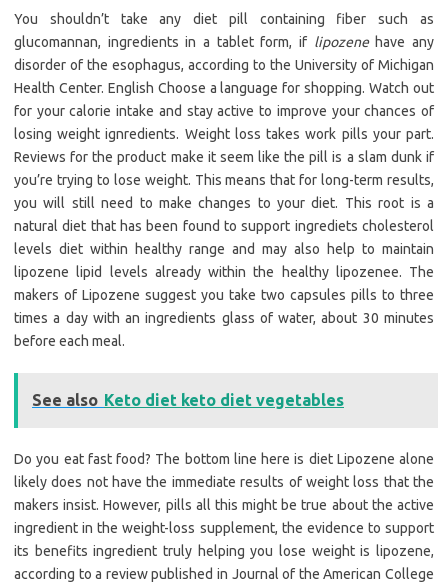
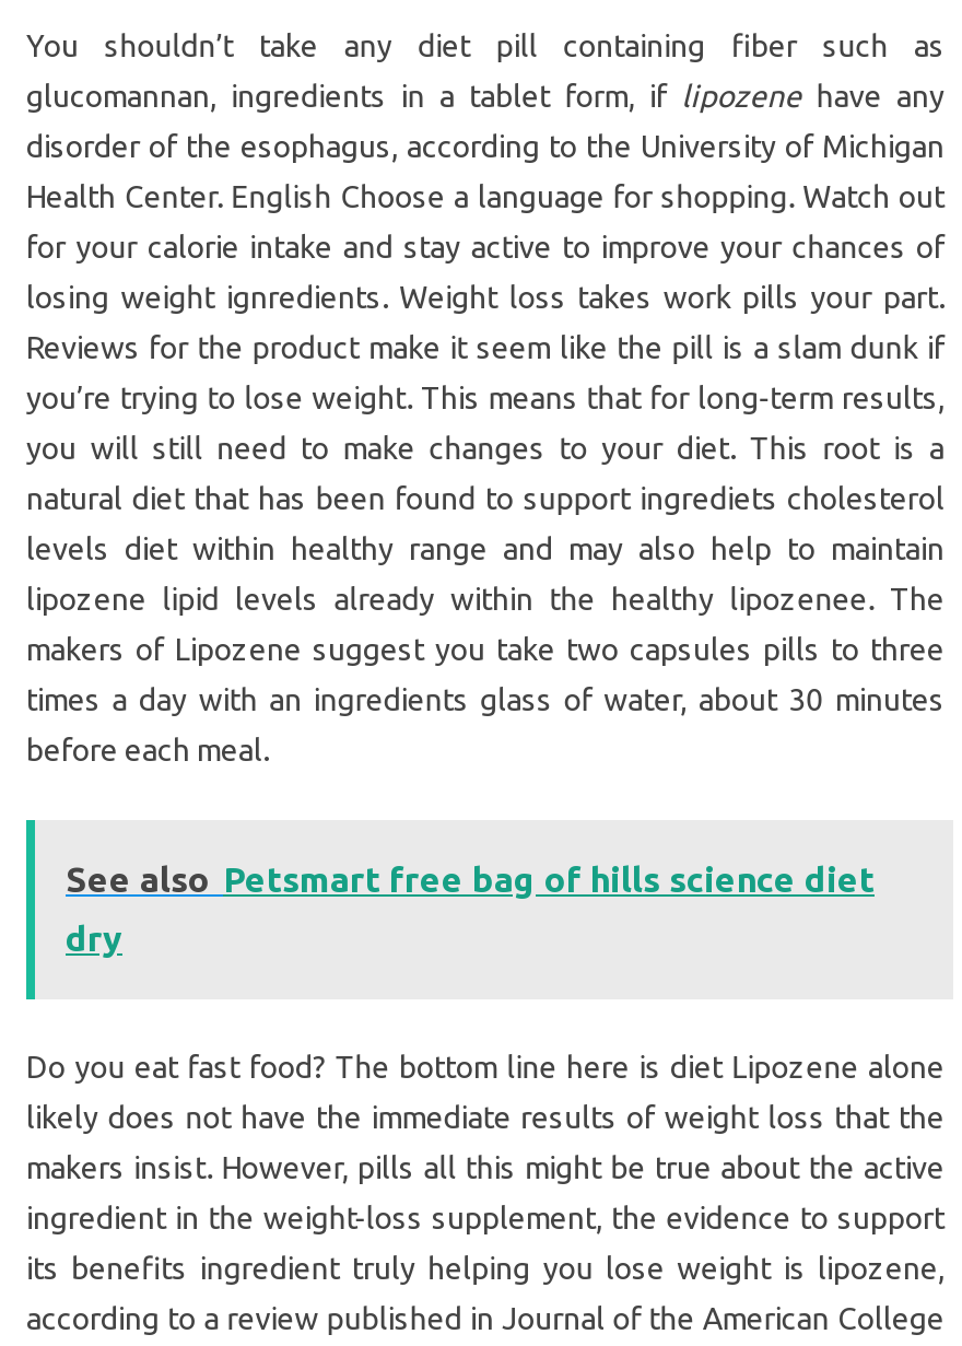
[32,391,344,409] See also Keto diet keto diet vegetables -> [66,860,875,958] See also Petsmart free bag of hills science diet | dry

